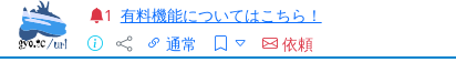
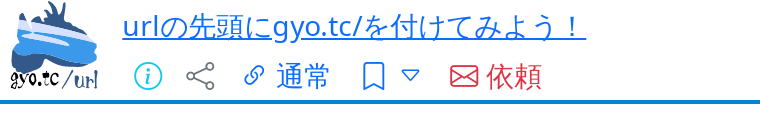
[104,4,322,25] 1 有料機能についてはこちら！ -> [122,6,586,44] urlの先頭にgyo.tc/を付けてみよう！

